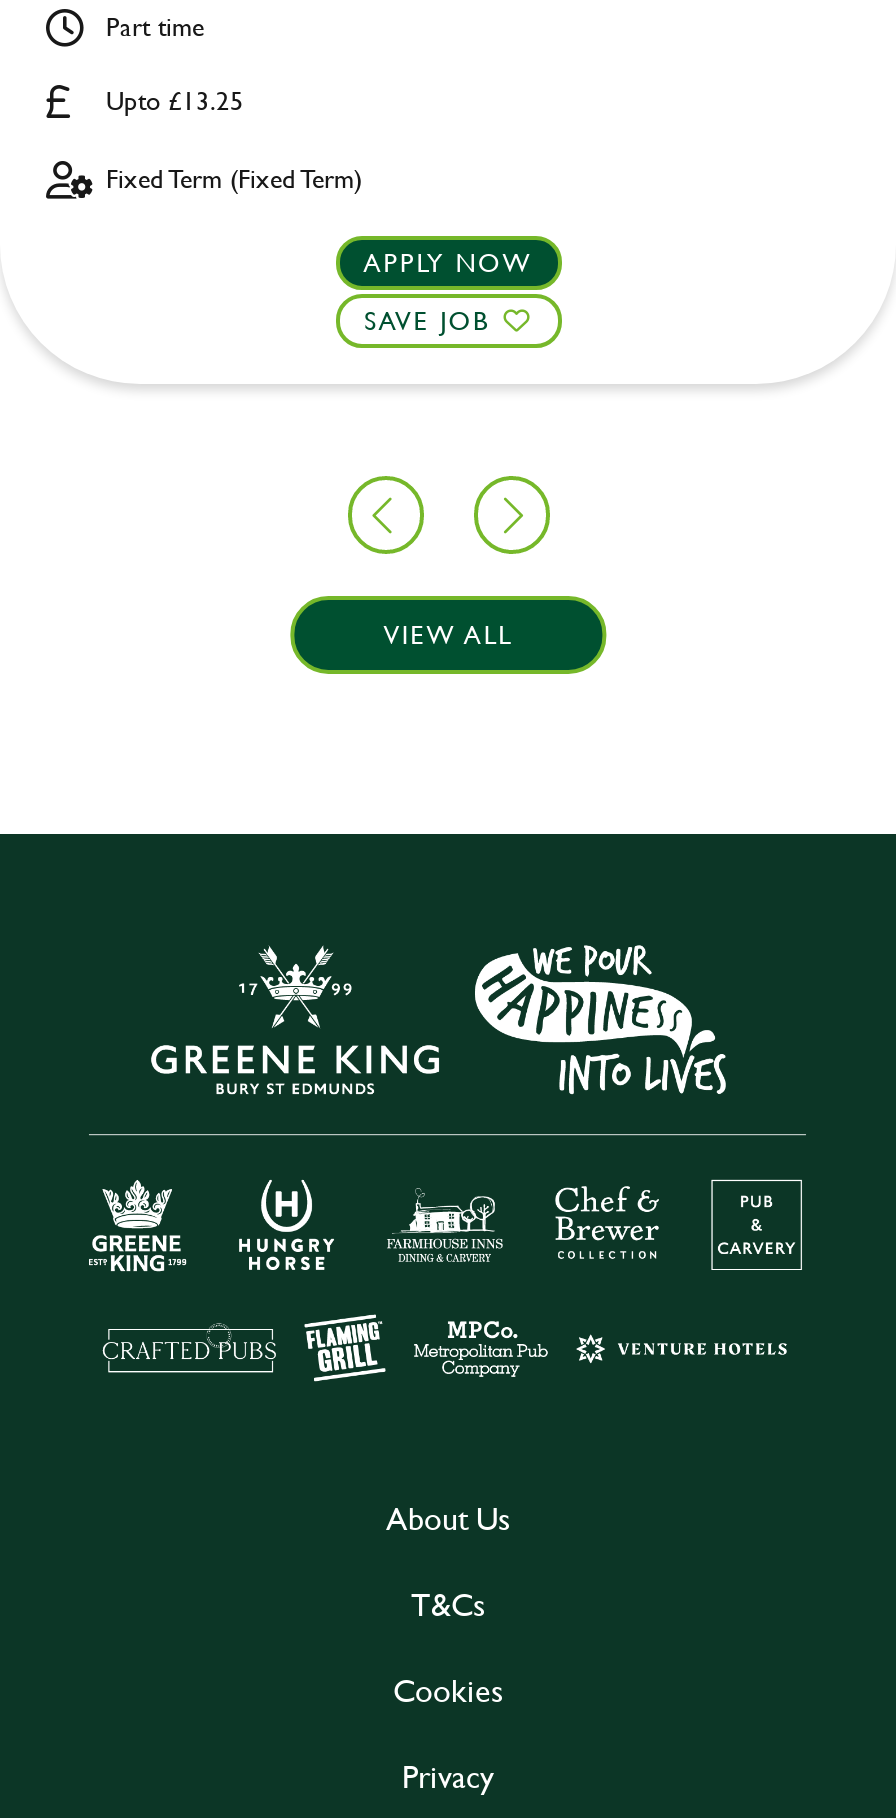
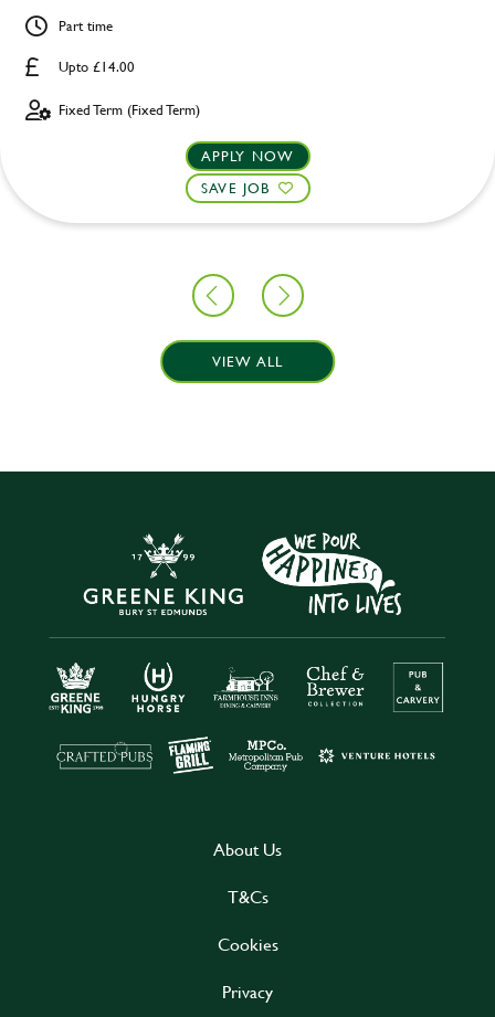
[106,83,244,119] Upto £13.25 -> [59,57,135,77] Upto £14.00

